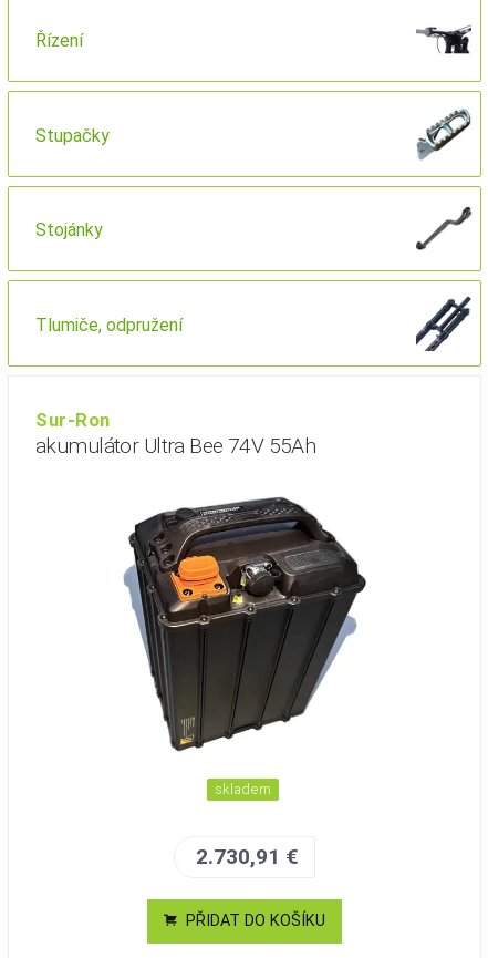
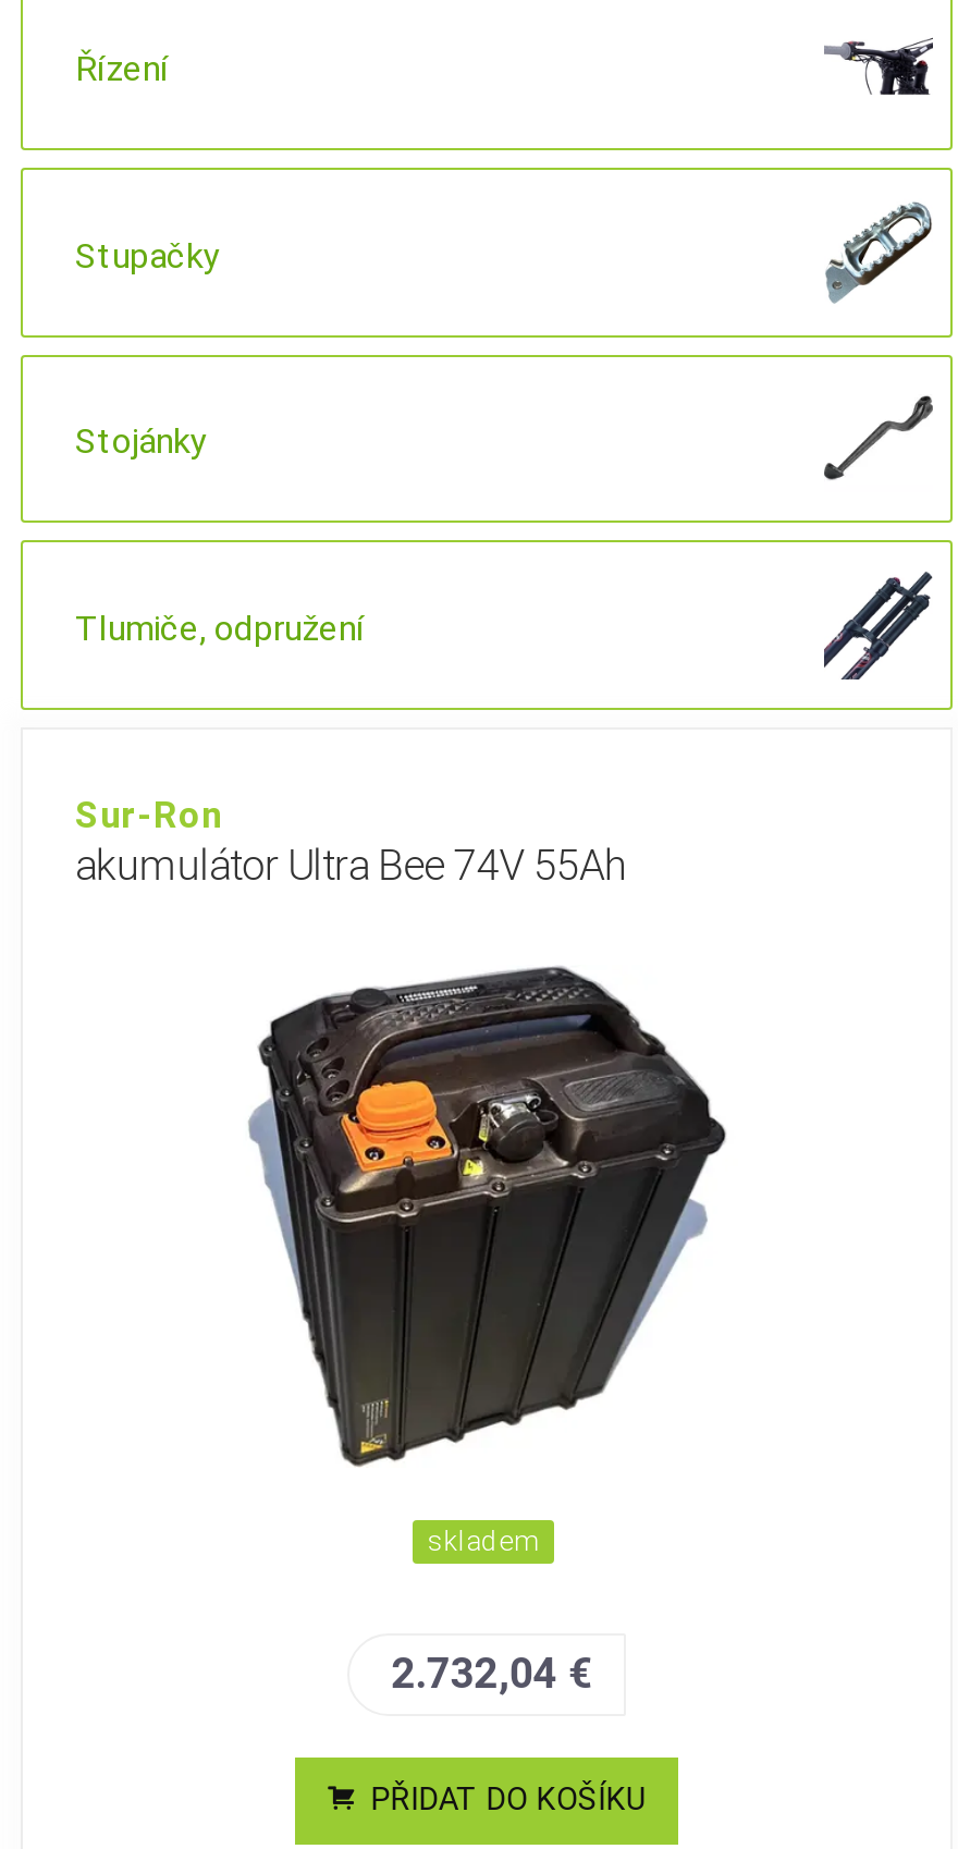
[196,844,299,869] 2.730,91 € -> [392,1649,594,1699] 2.732,04 €

